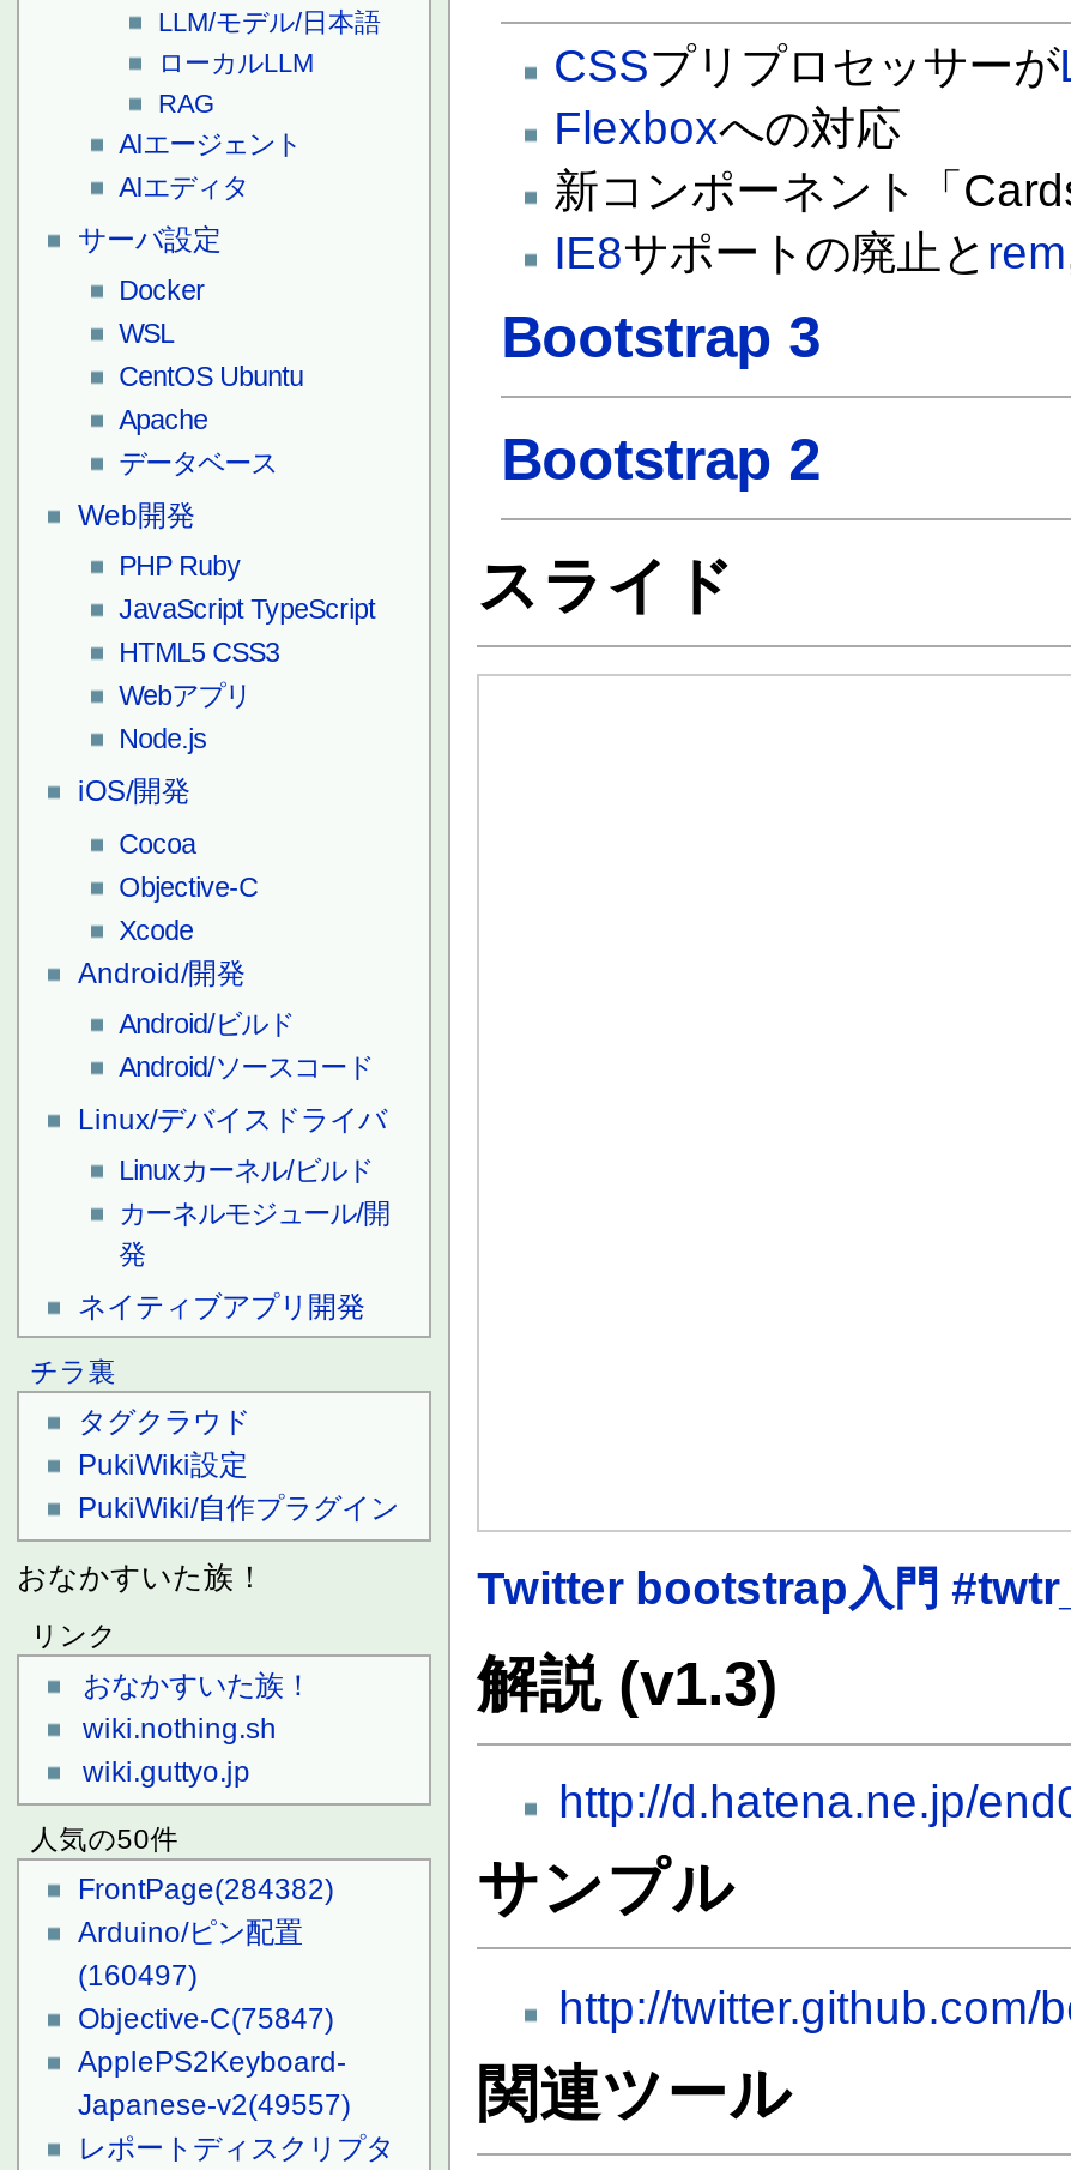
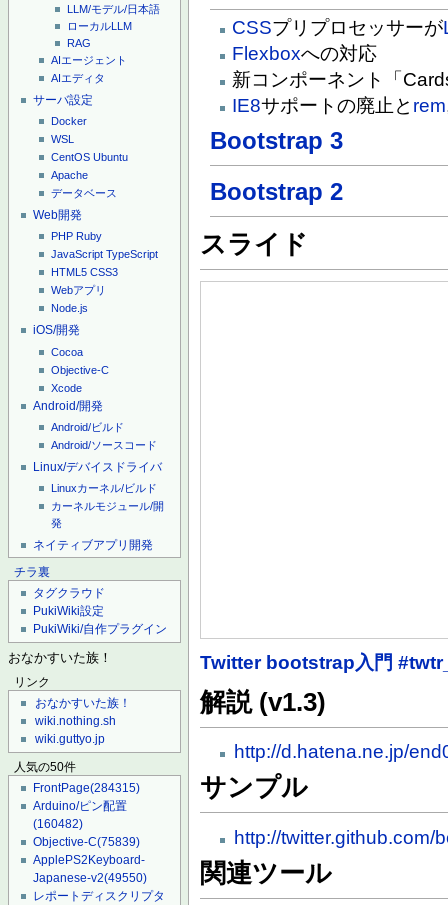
[78,1873,334,1907] FrontPage(284382) -> [33,781,140,795] FrontPage(284315)
[78,1959,197,1993] (160497) -> [33,817,83,831] (160482)
[78,2003,334,2036] Objective-C(75847) -> [33,835,140,849] Objective-C(75839)
[78,2089,351,2123] Japanese-v2(49557) -> [33,871,147,885] Japanese-v2(49550)

